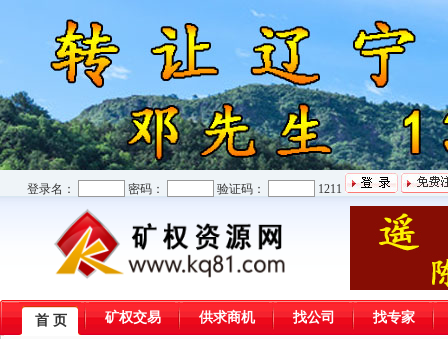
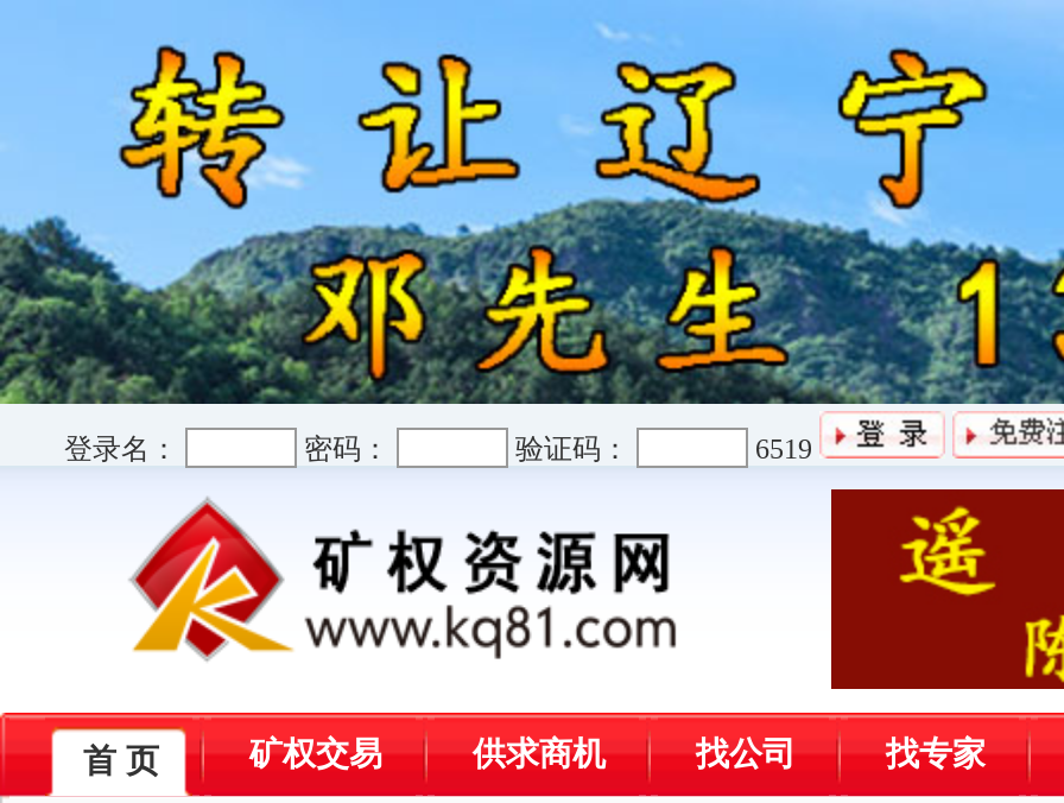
[315,182,345,196] 1211 -> [748,432,819,466] 6519

